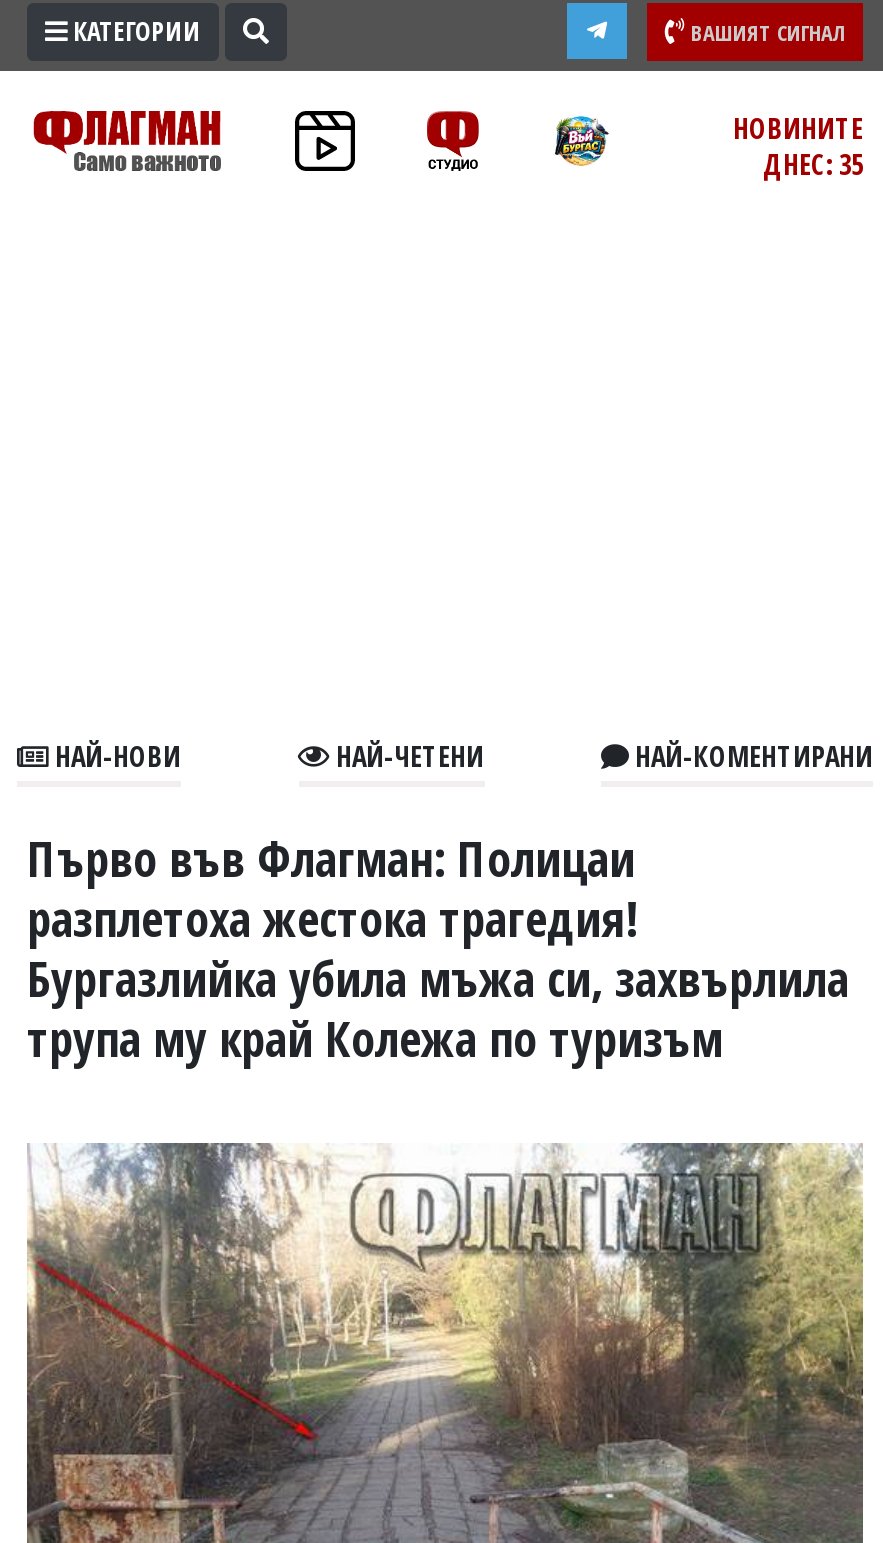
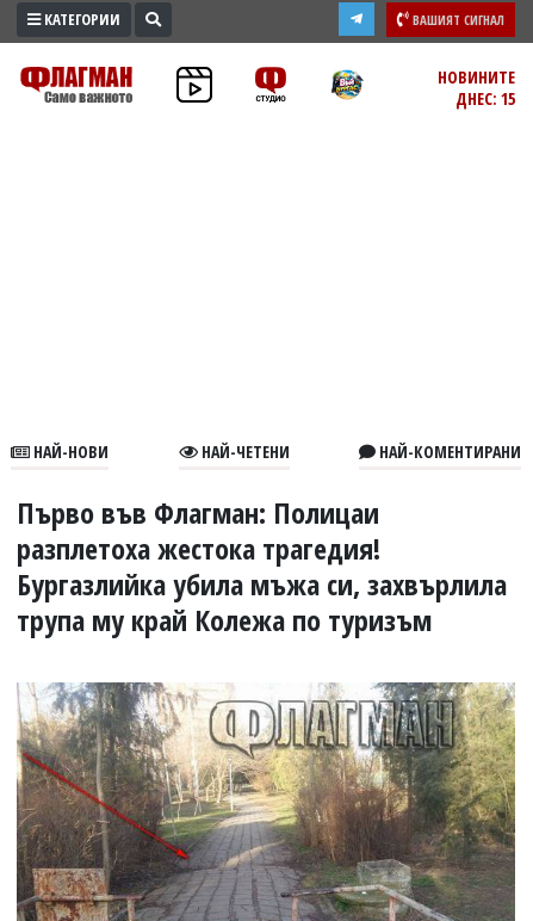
[763,145,863,183] ДНЕС: 35 -> [455,87,515,110] ДНЕС: 15

